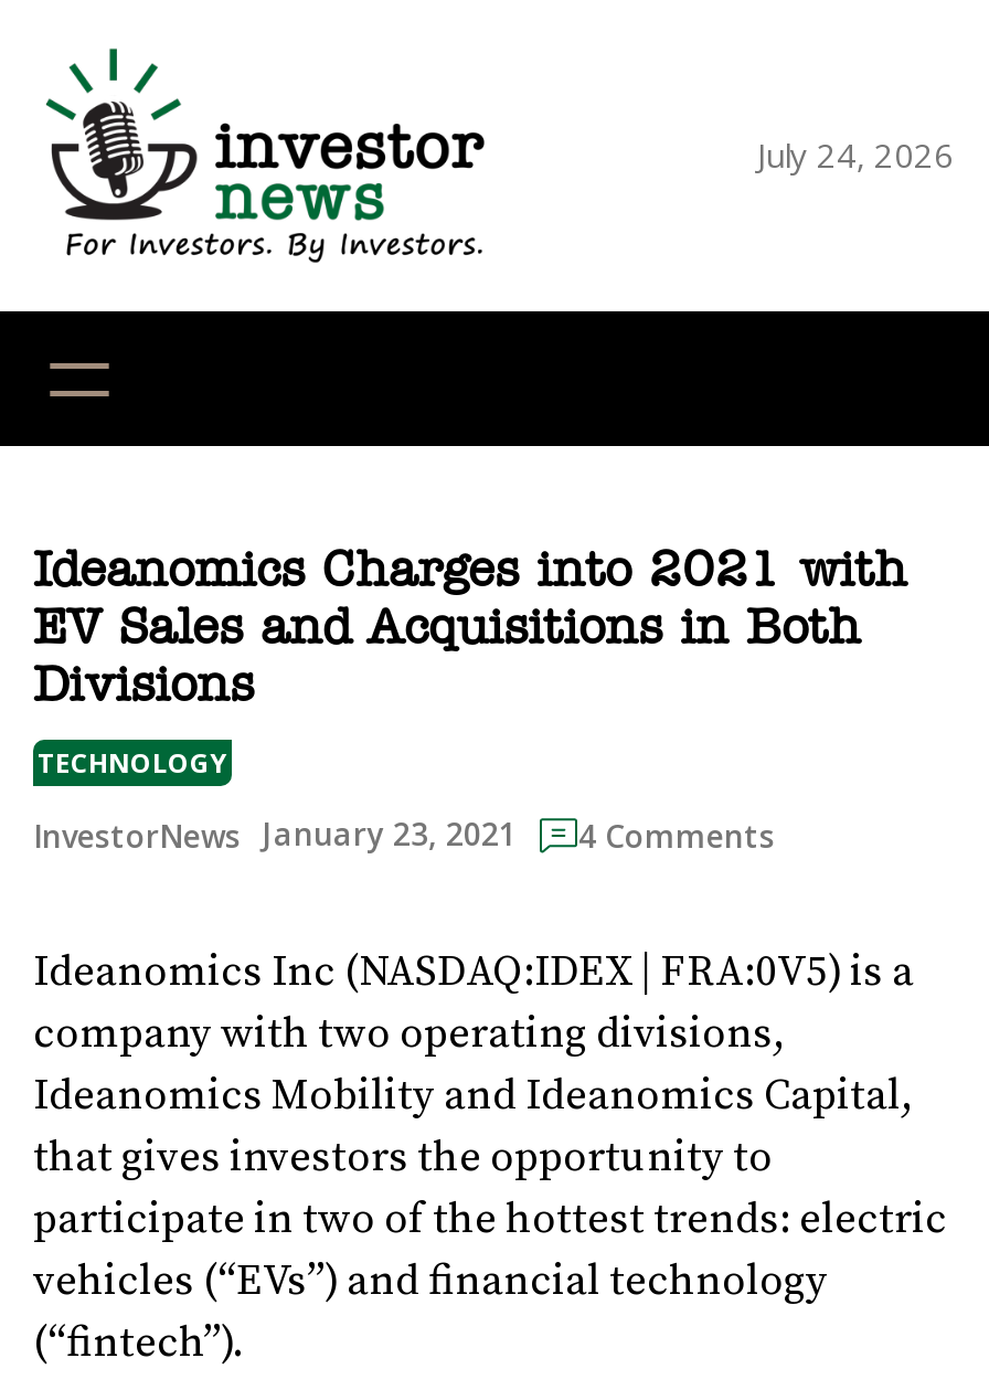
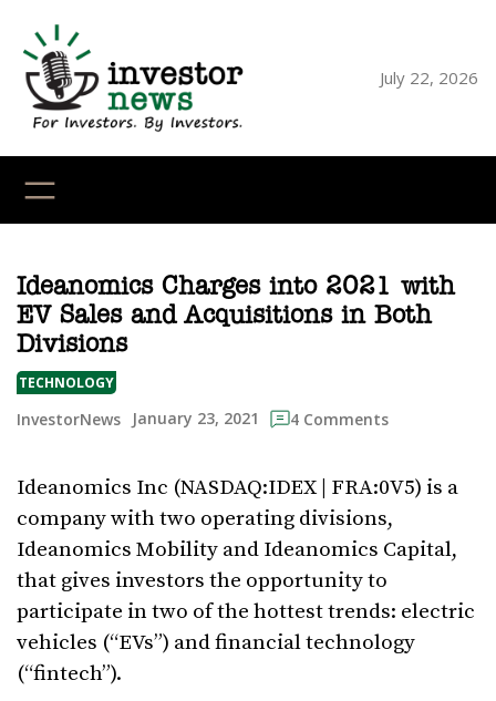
[757,132,954,177] July 24, 2026 -> [380,66,478,89] July 22, 2026

